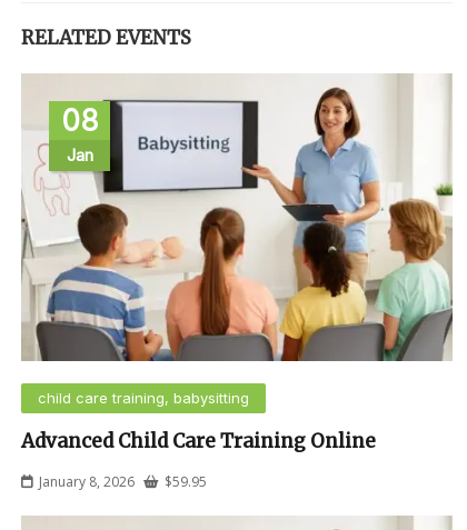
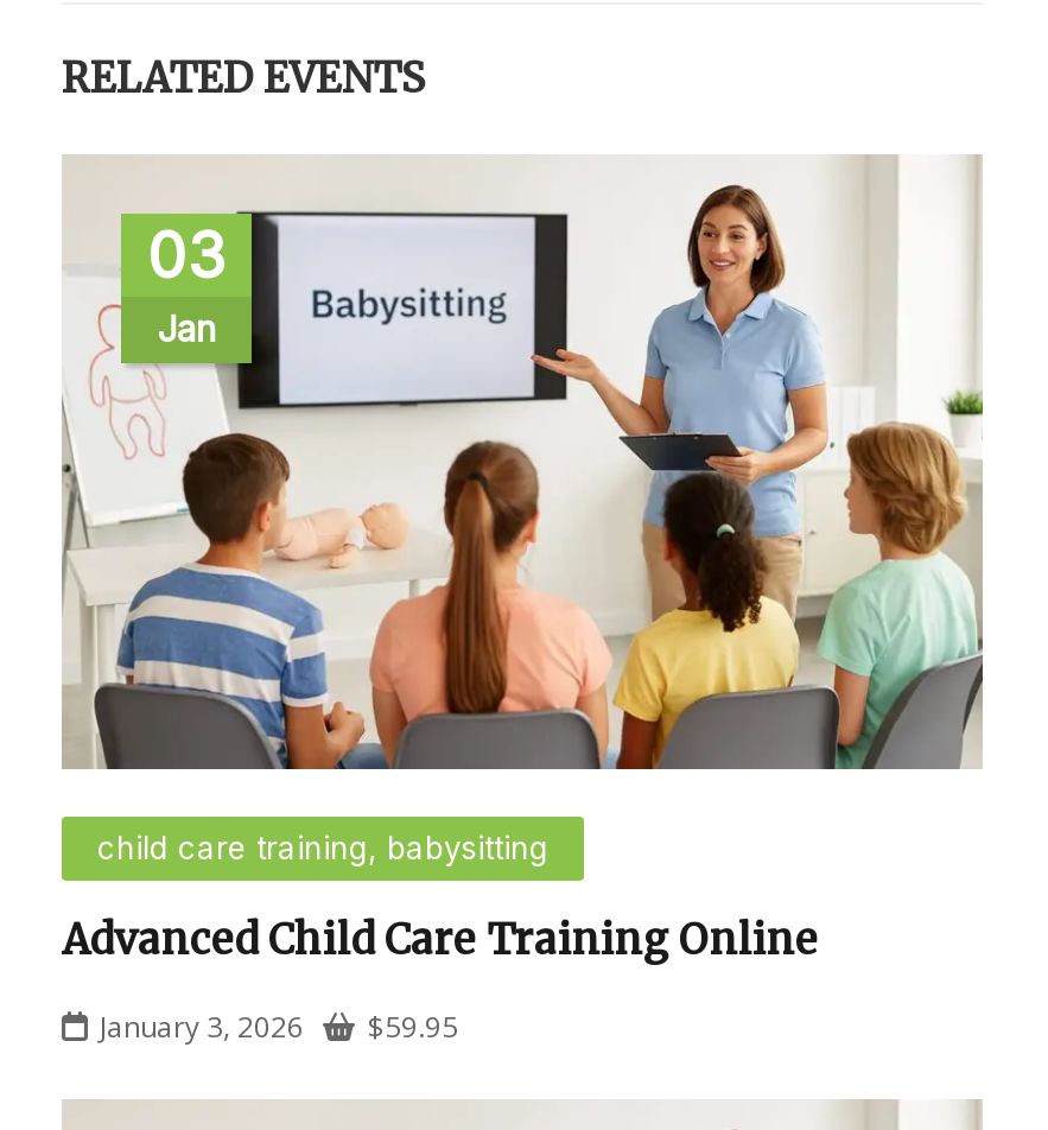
[61,103,98,138] 08 -> [147,218,226,292] 03
[39,472,207,491] January 8, 2026 $59.95 -> [100,1006,458,1047] January 3, 2026 $59.95

